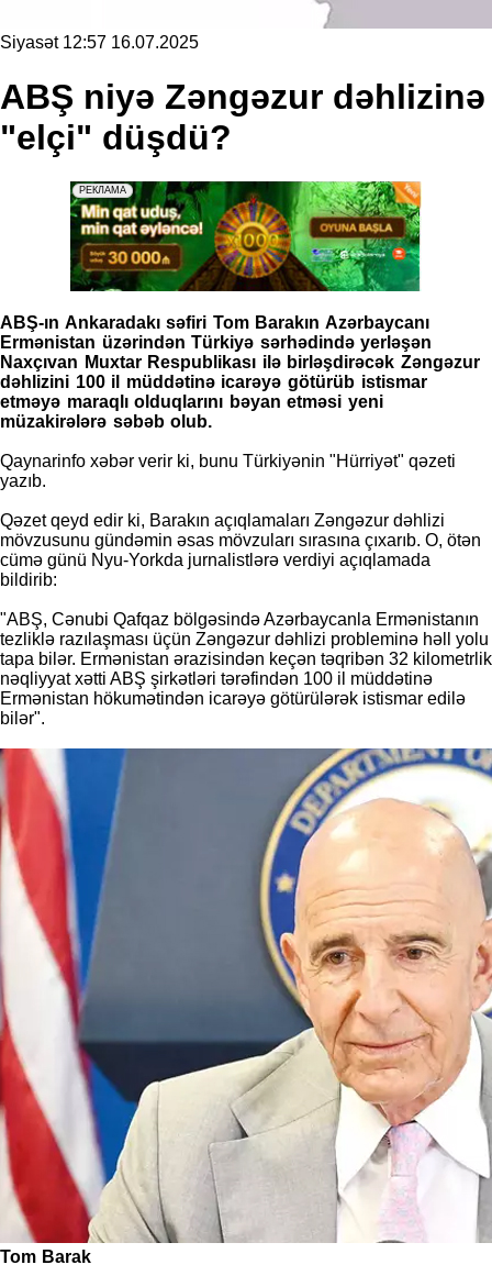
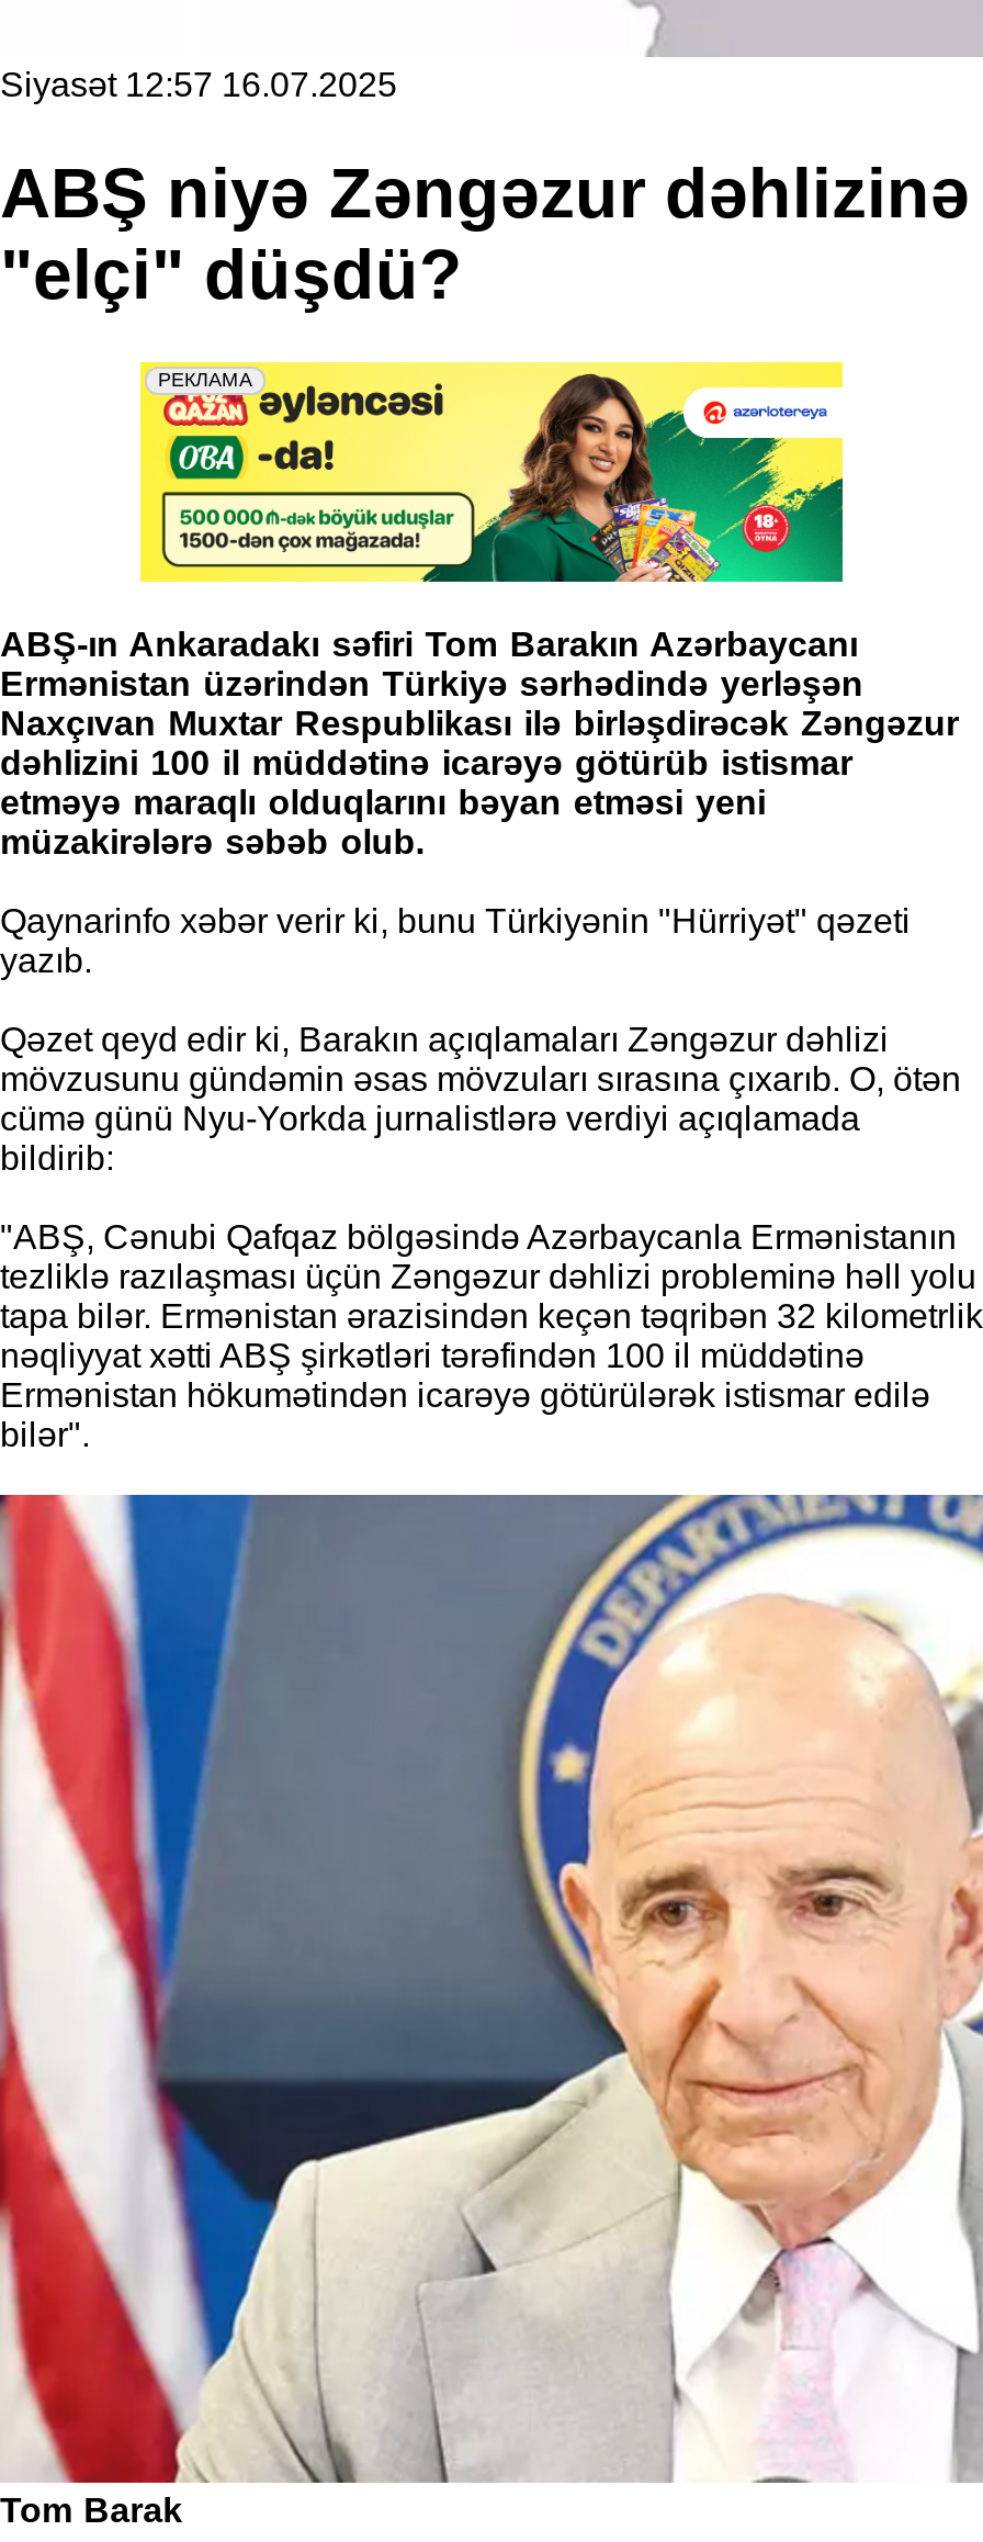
[69,180,422,292] [image] -> [138,360,845,584] [image]

